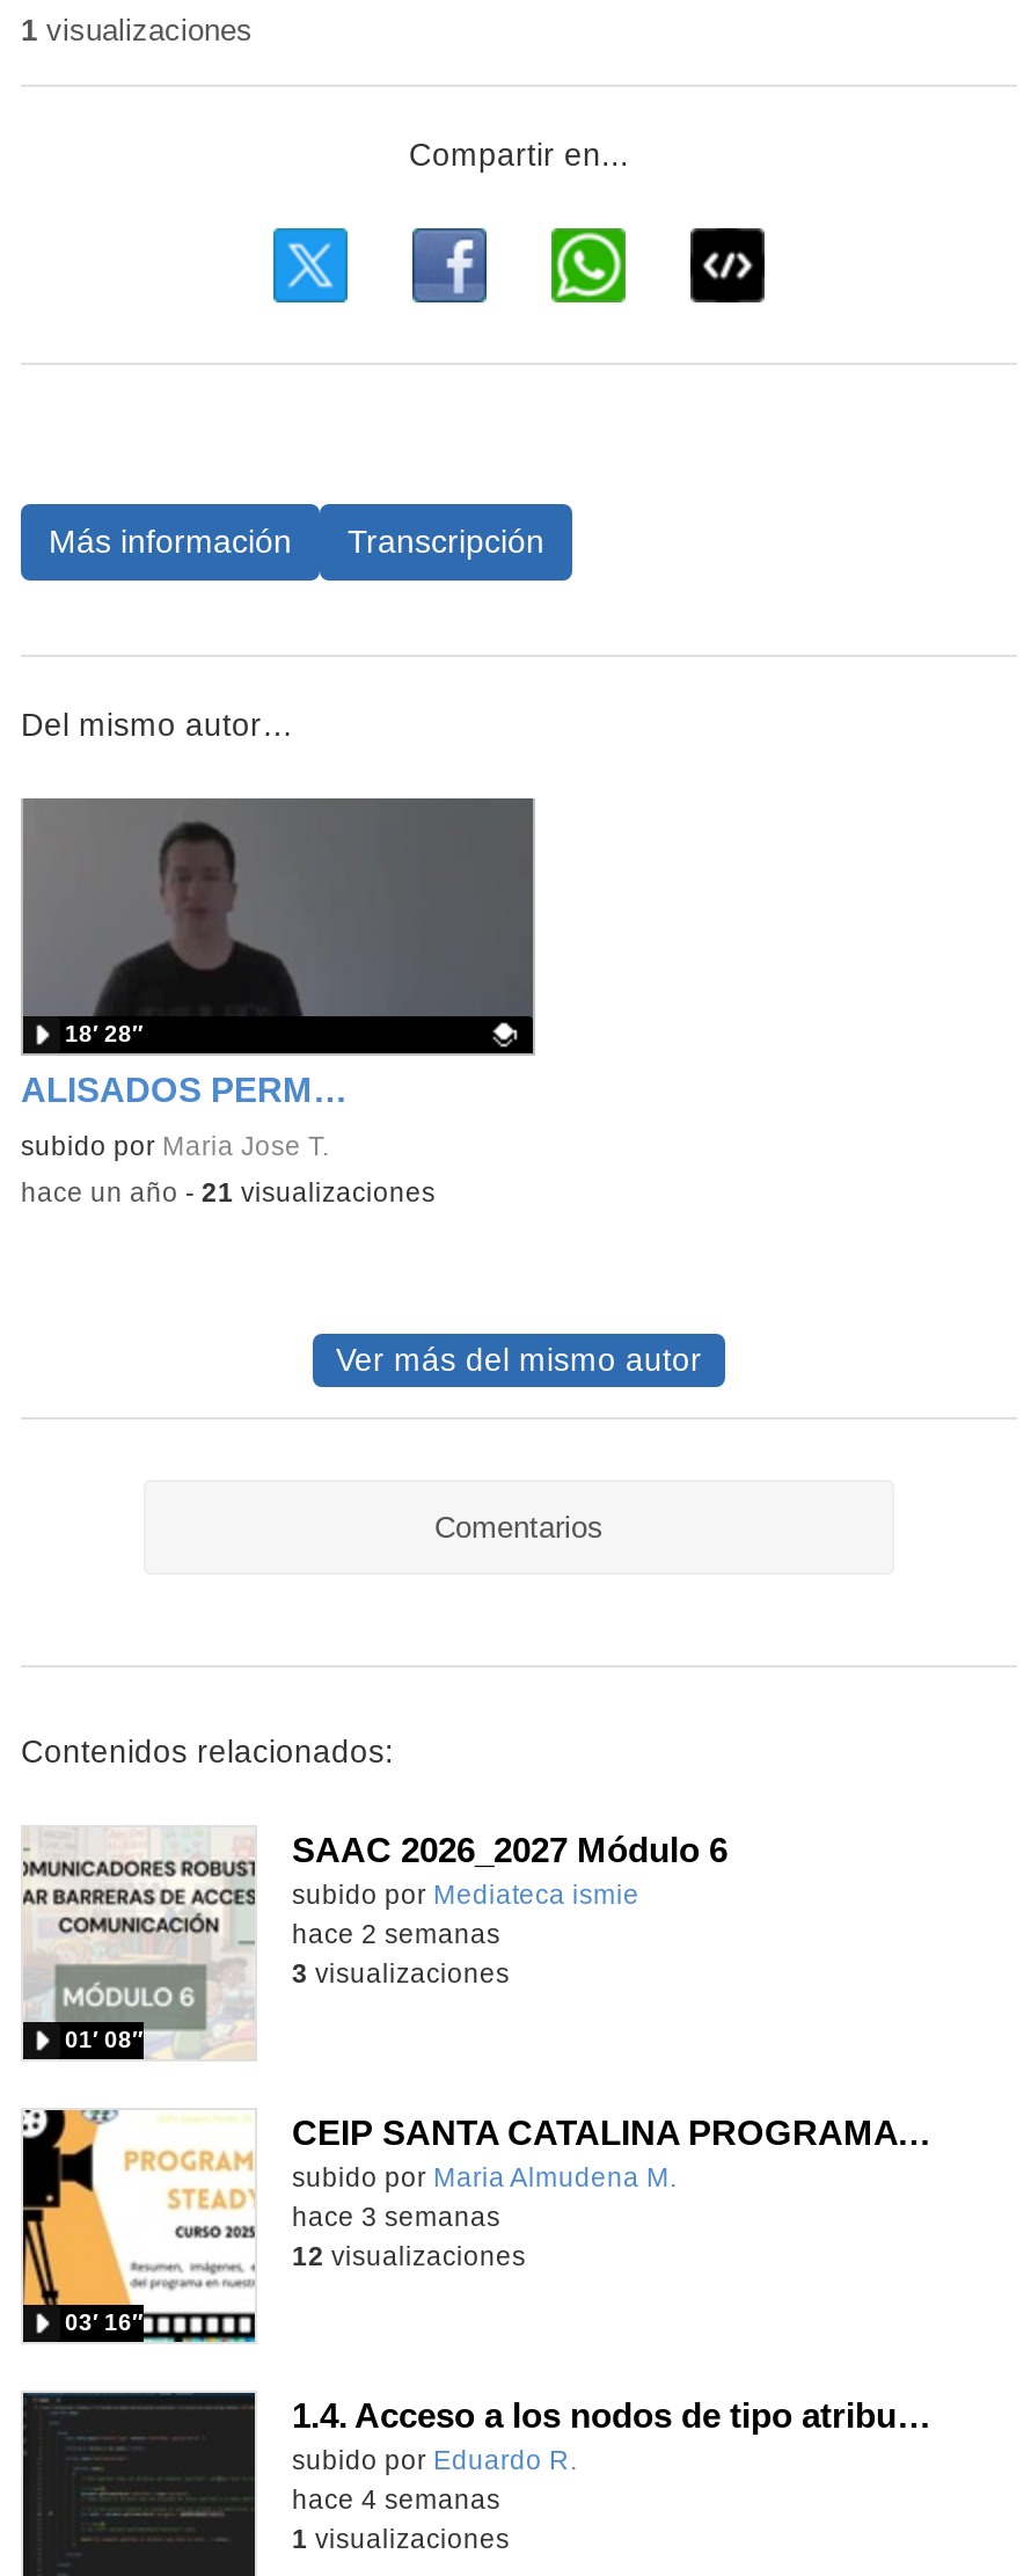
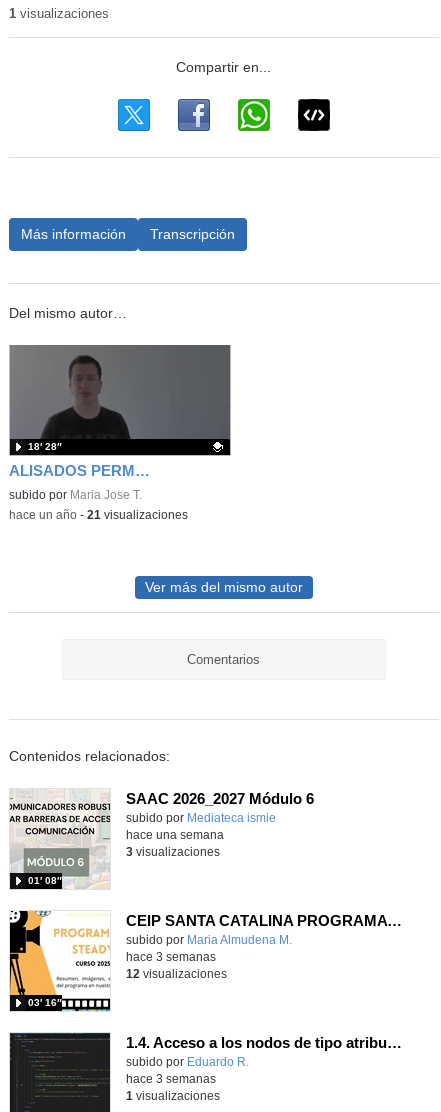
[292,1920,500,1947] hace 2 semanas -> [126,829,224,841] hace una semana
[292,2485,500,2513] hace 4 semanas -> [126,1073,216,1085] hace 3 semanas

